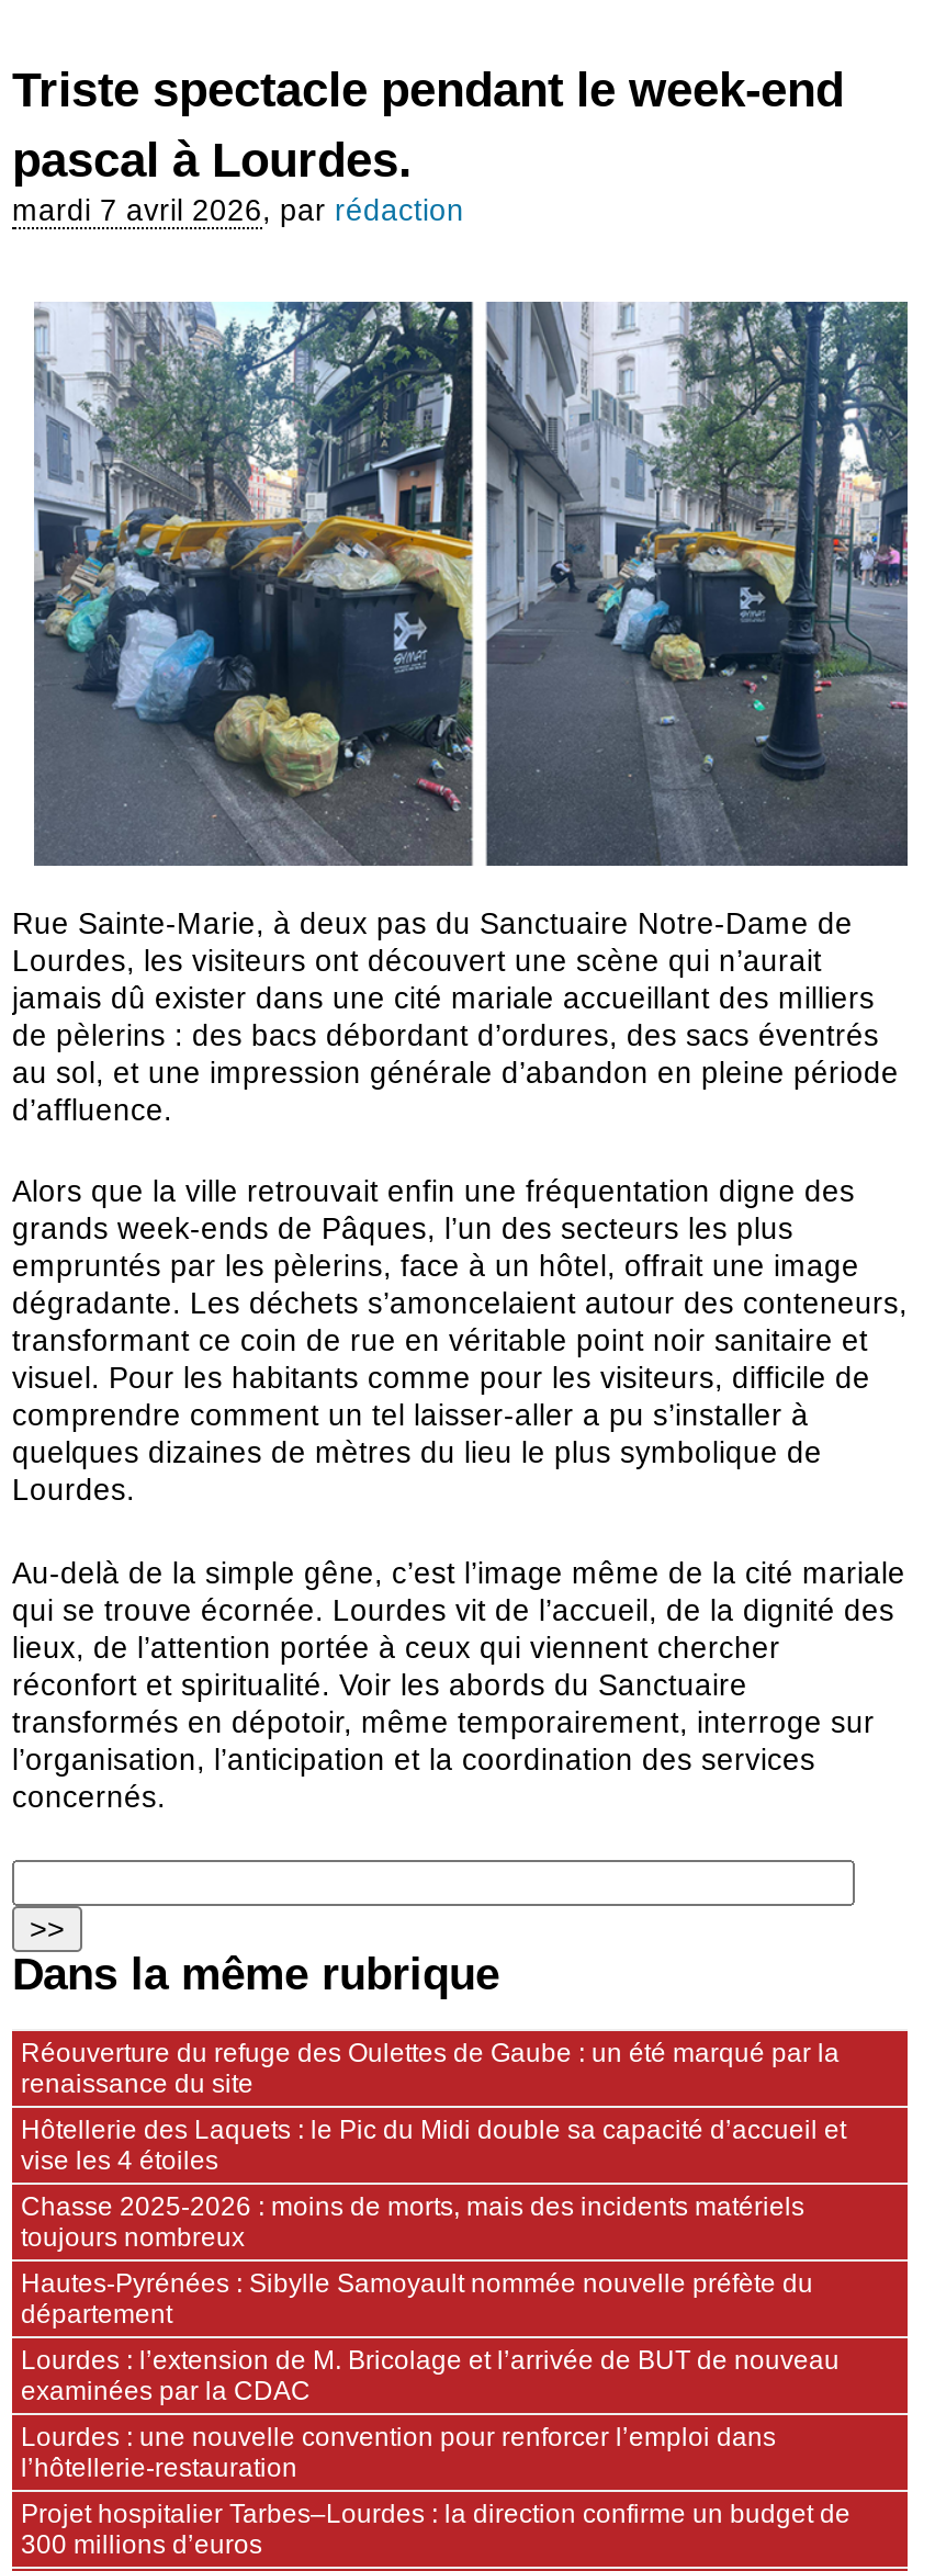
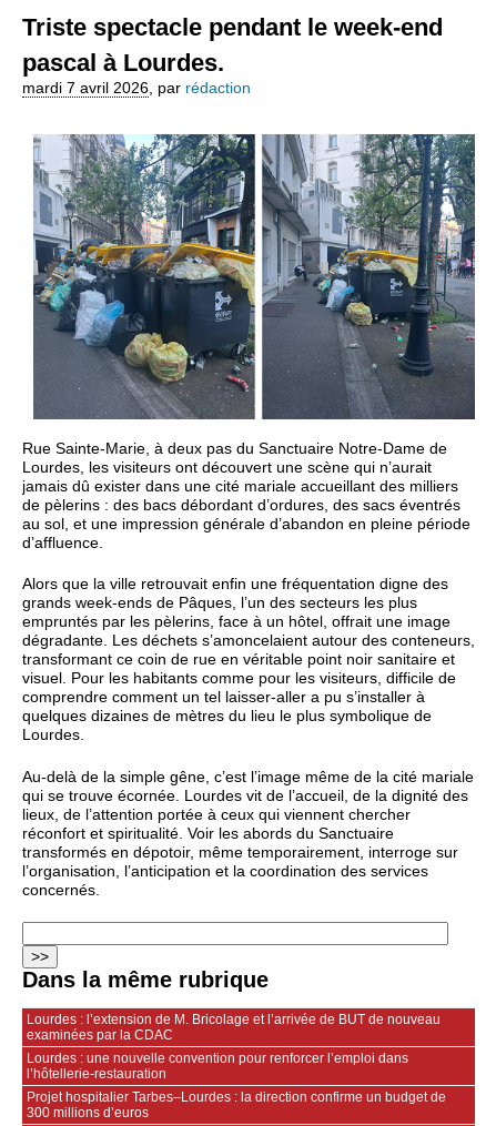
[21,2037,846,2329] Réouverture du refuge des Oulettes de Gaube : un été marqué par la | renaissance du site | Hôtellerie des Laquets : le Pic du Midi double sa capacité d’accueil et | vise les 4 étoiles | Chasse 2025-2026 : moins de morts, mais des incidents matériels | toujours nombreux | Hautes‑Pyrénées : Sibylle Samoyault nommée nouvelle préfète du | département -> none

